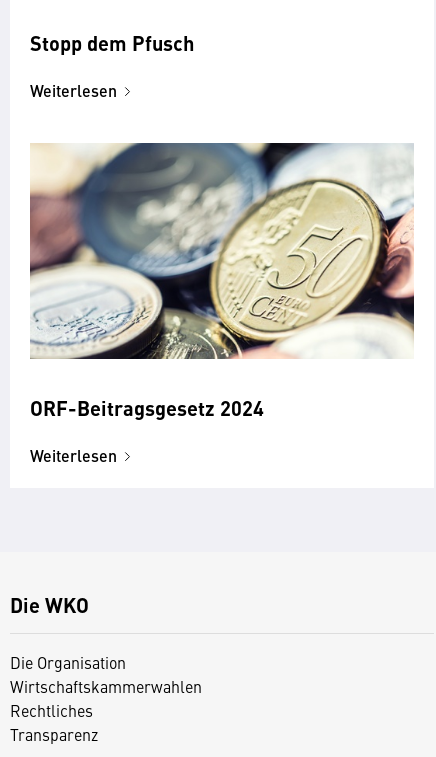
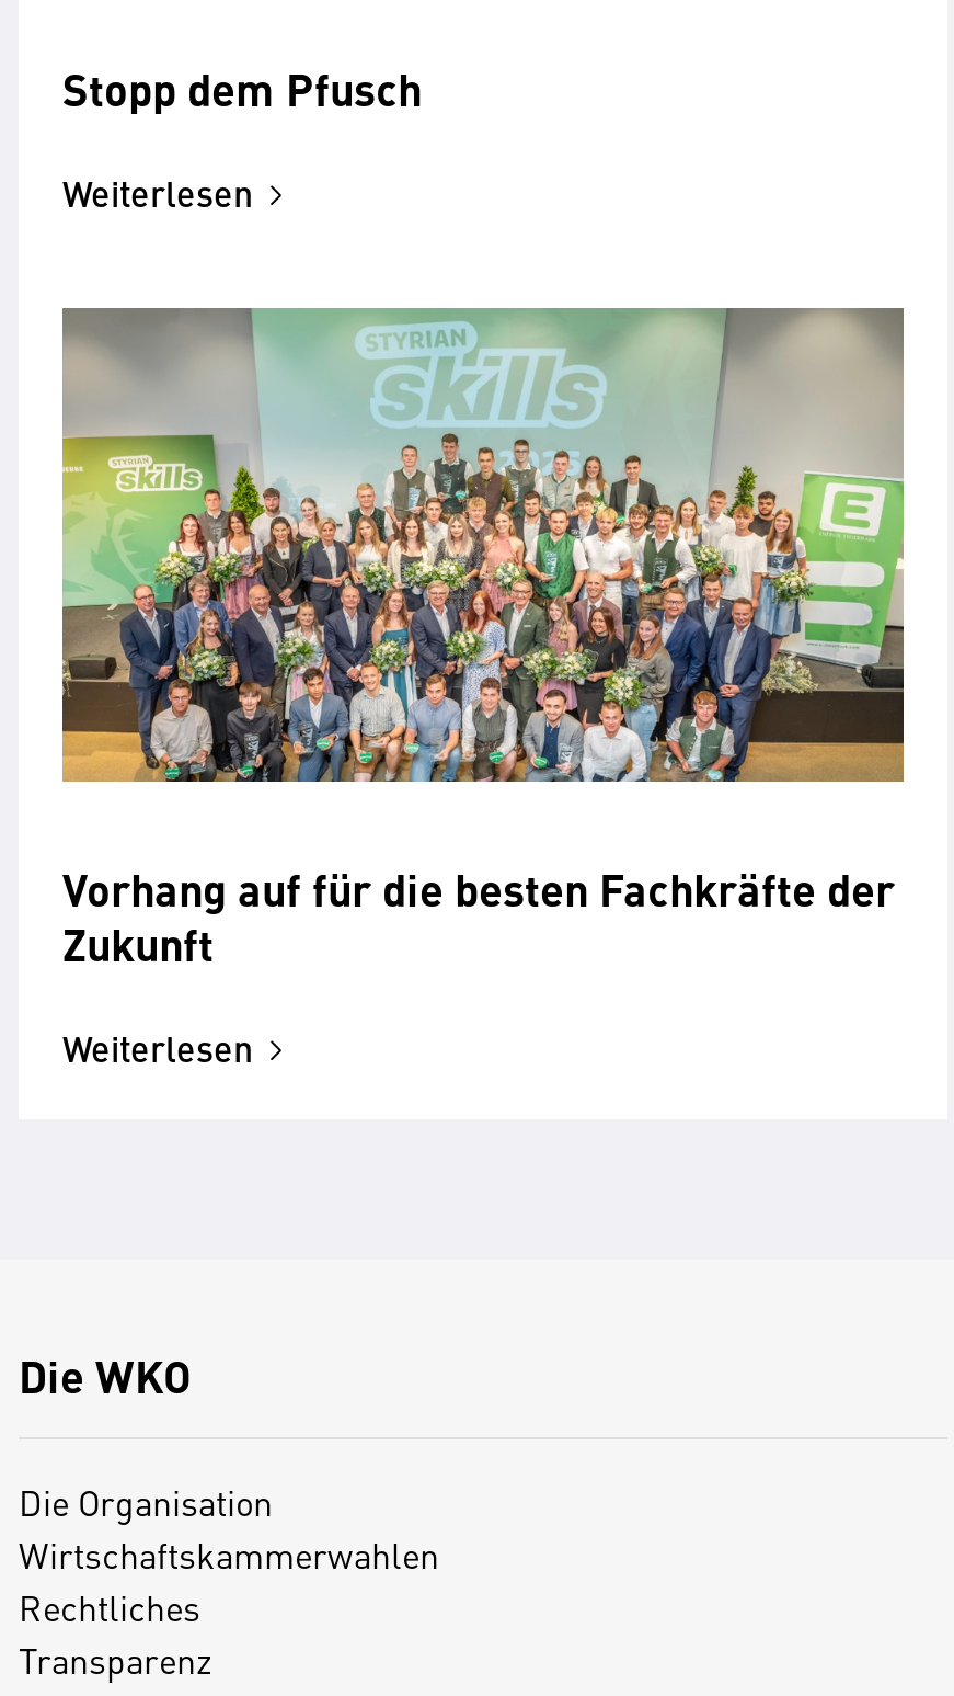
[30,142,414,422] [image] | ORF-Beitragsgesetz 2024 -> [60,306,906,975] [image] | Vorhang auf für die besten Fachkräfte der | Zukunft

